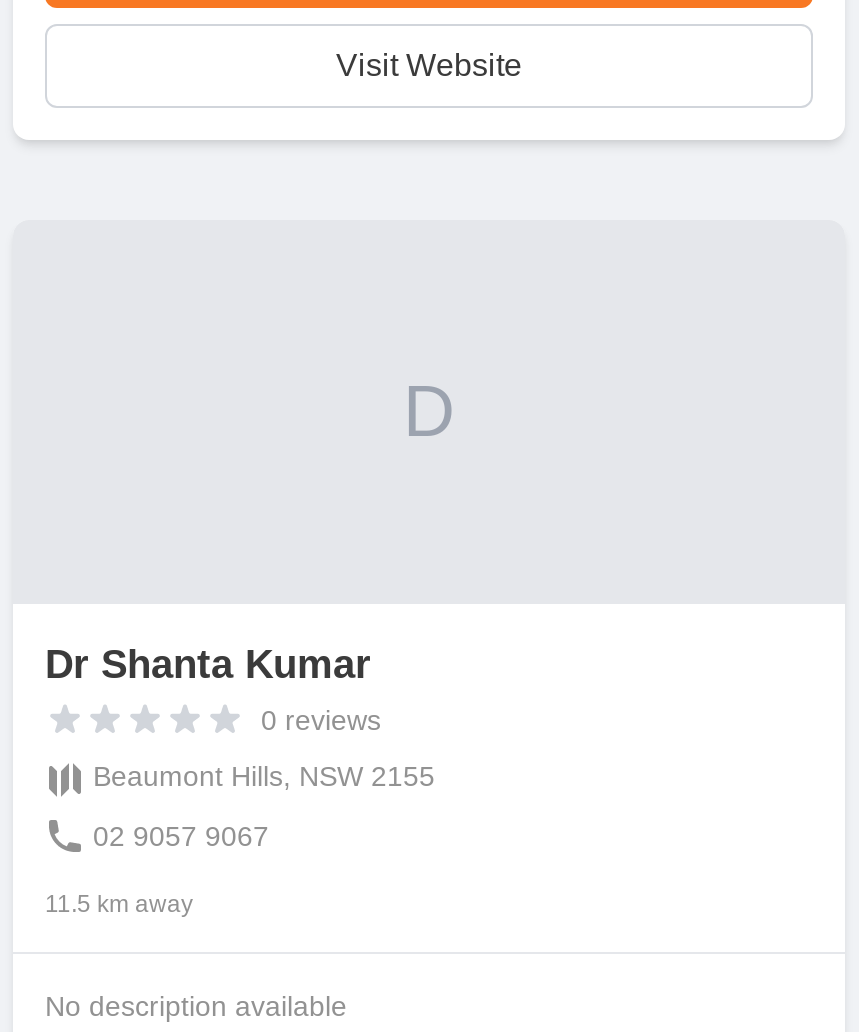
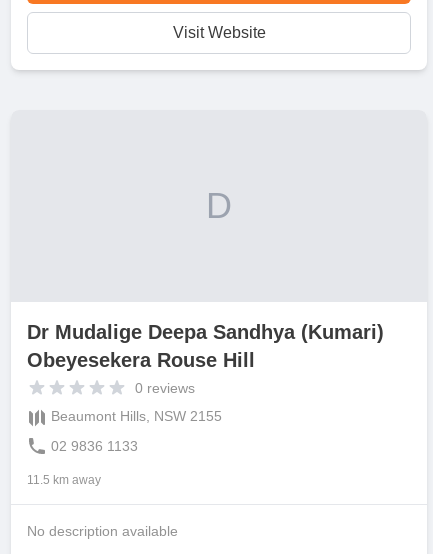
[45,642,371,686] Dr Shanta Kumar -> [27,321,384,371] Dr Mudalige Deepa Sandhya (Kumari) | Obeyesekera Rouse Hill
[93,820,269,852] 02 9057 9067 -> [51,438,138,454] 02 9836 1133

